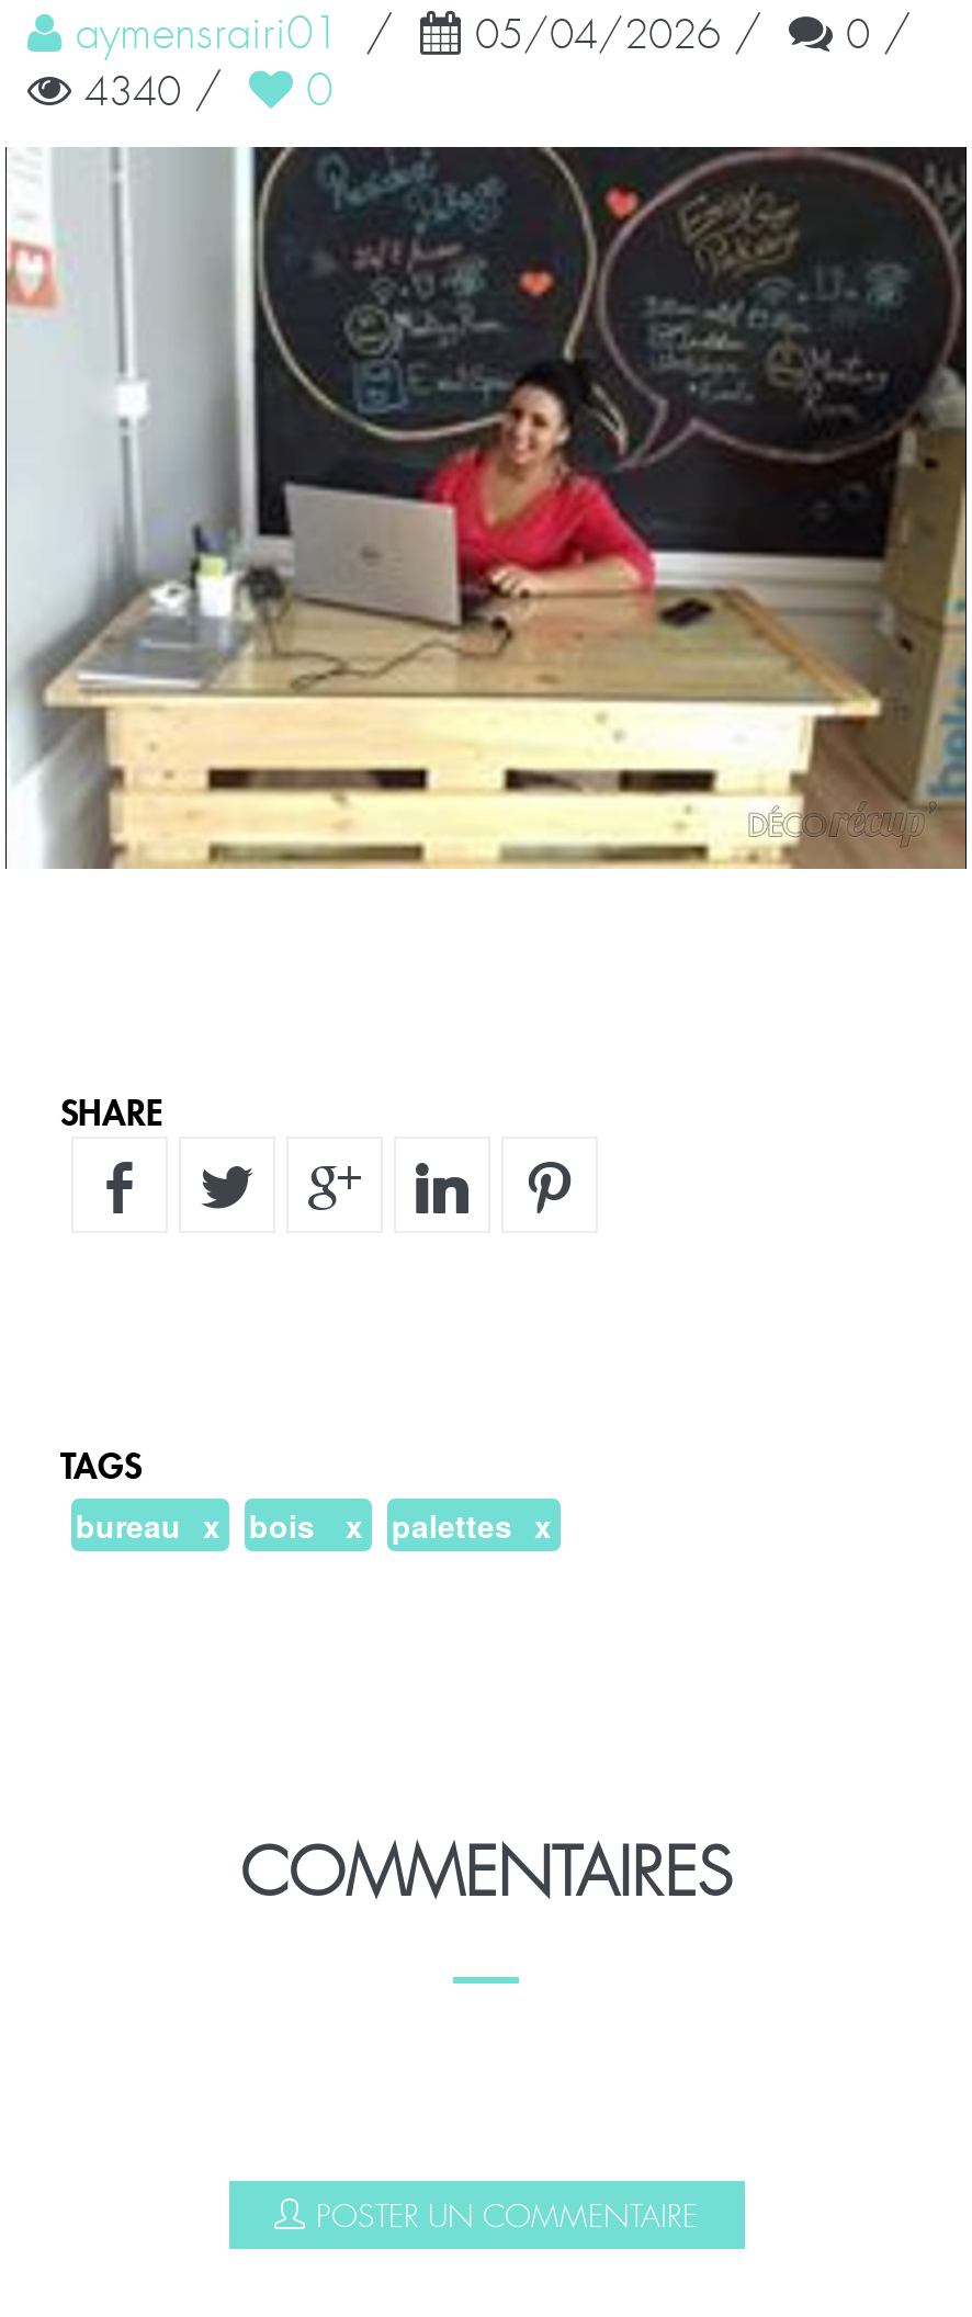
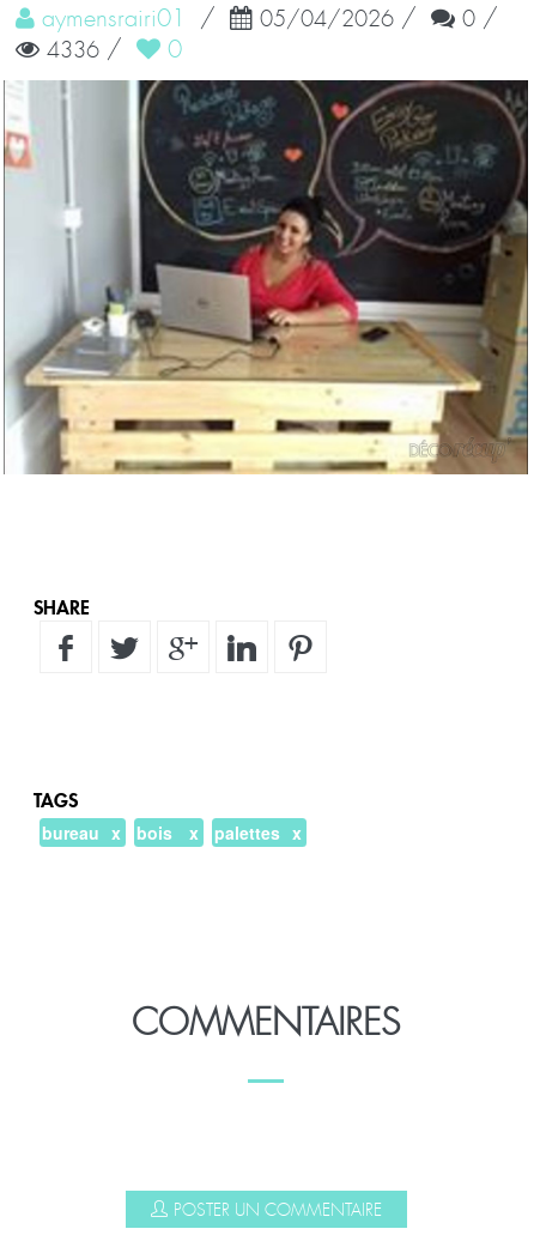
[84,64,332,118] 4340 / 0 -> [47,35,182,65] 4336 / 0

